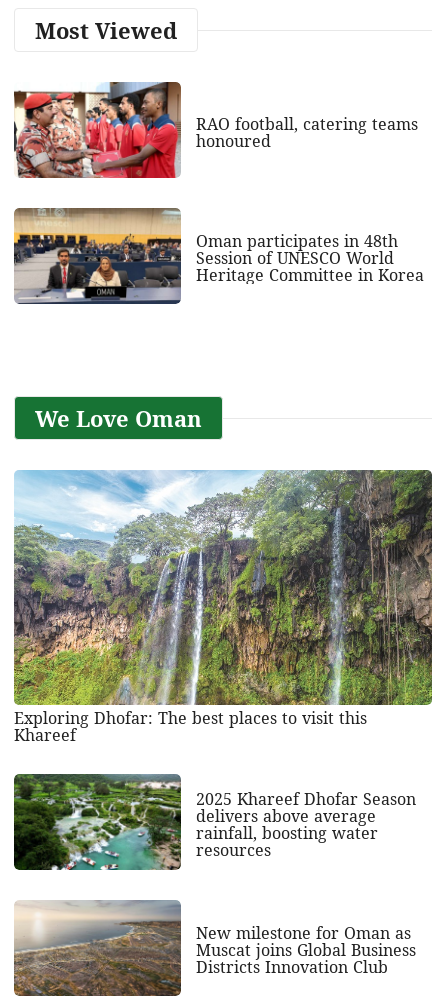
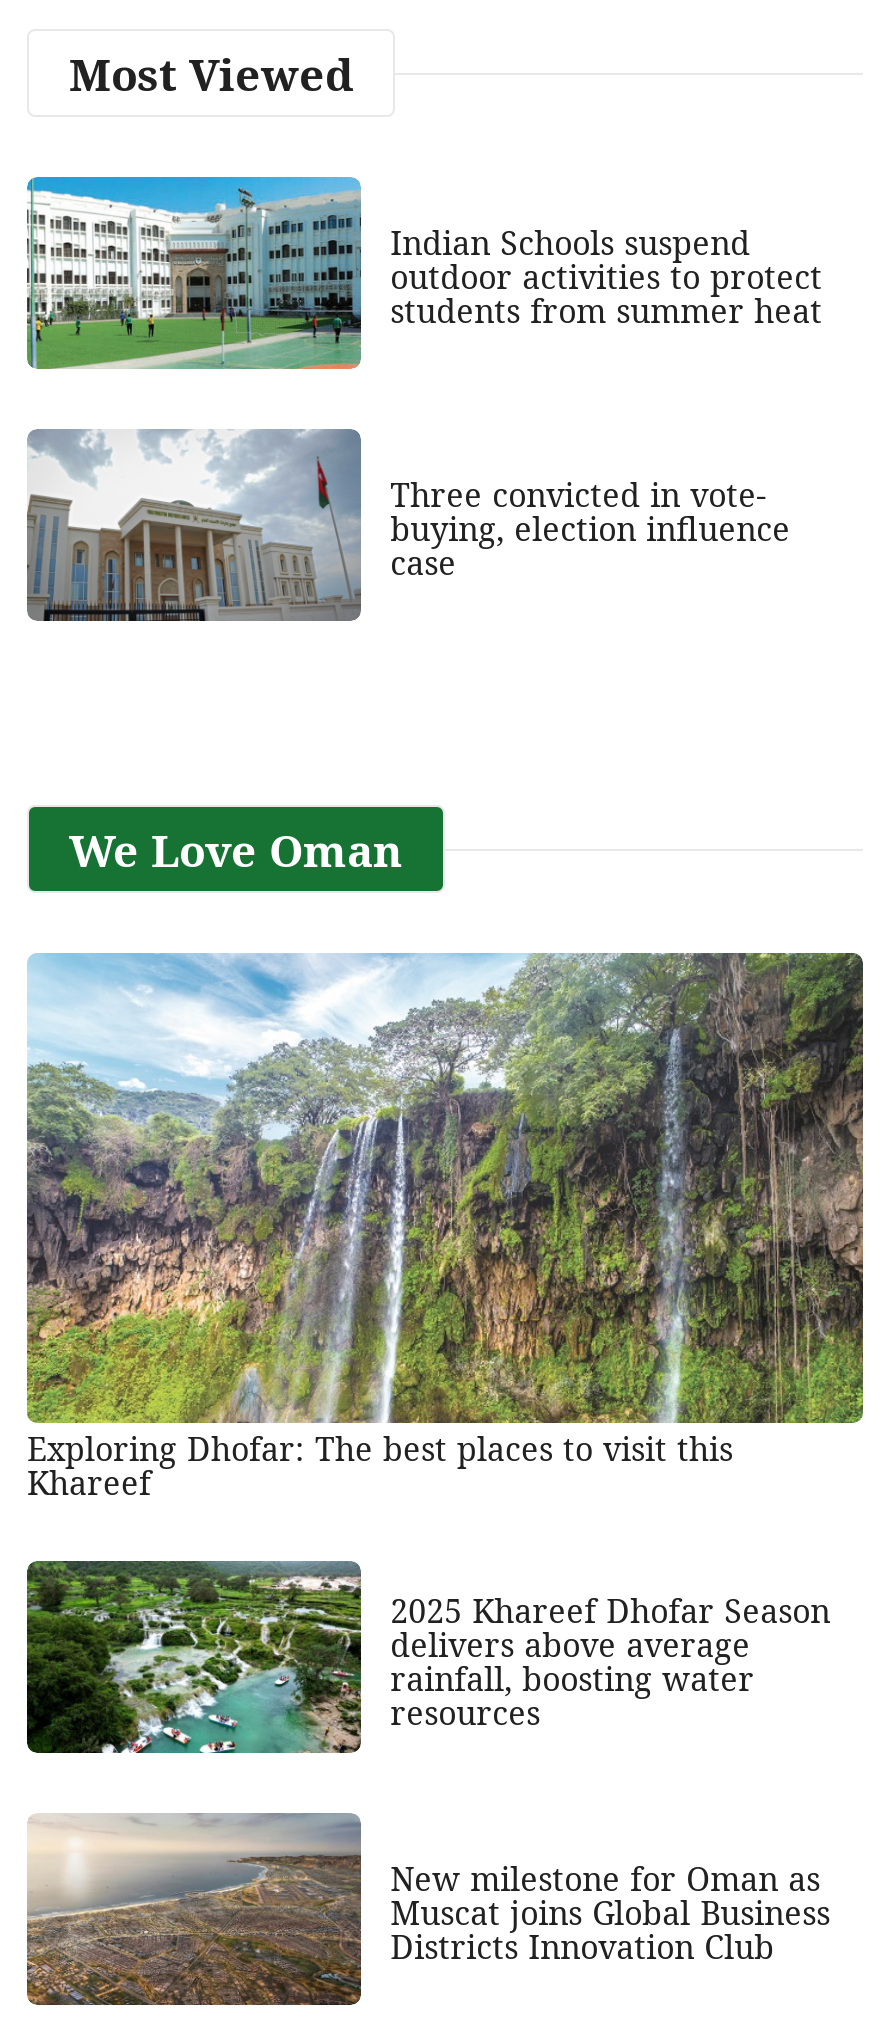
[13,81,418,179] [image] | RAO football, catering teams | honoured -> [25,175,822,371] [image] | Indian Schools suspend | outdoor activities to protect | students from summer heat
[13,207,424,305] [image] | Oman participates in 48th | Session of UNESCO World | Heritage Committee in Korea -> [27,429,790,621] [image] | Three convicted in vote- | buying, election influence | case

